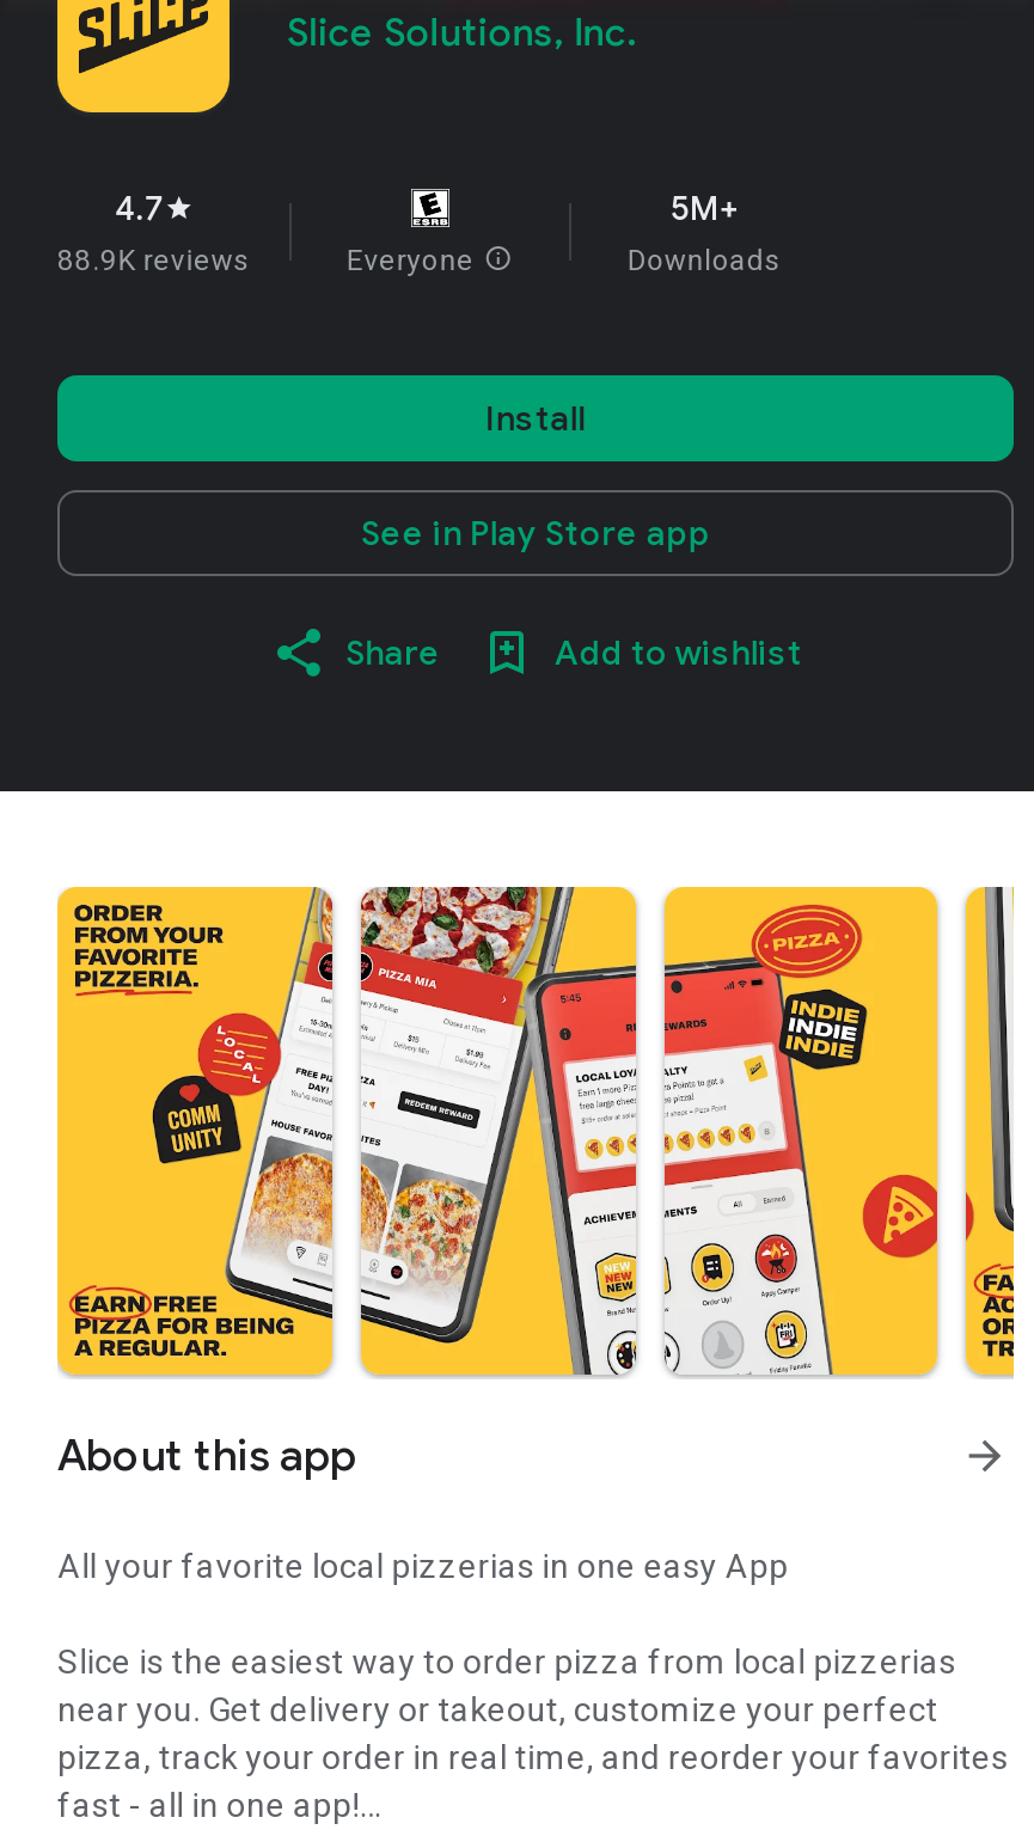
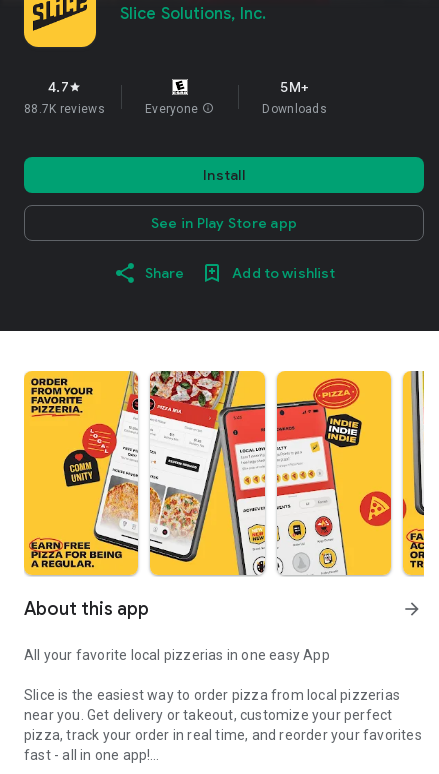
[57,244,251,277] 88.9K reviews -> [24,102,105,116] 88.7K reviews

